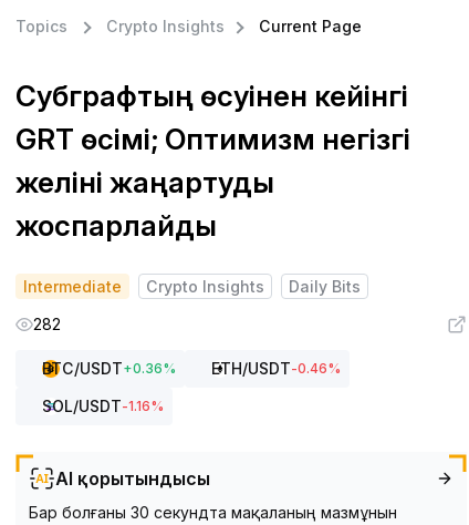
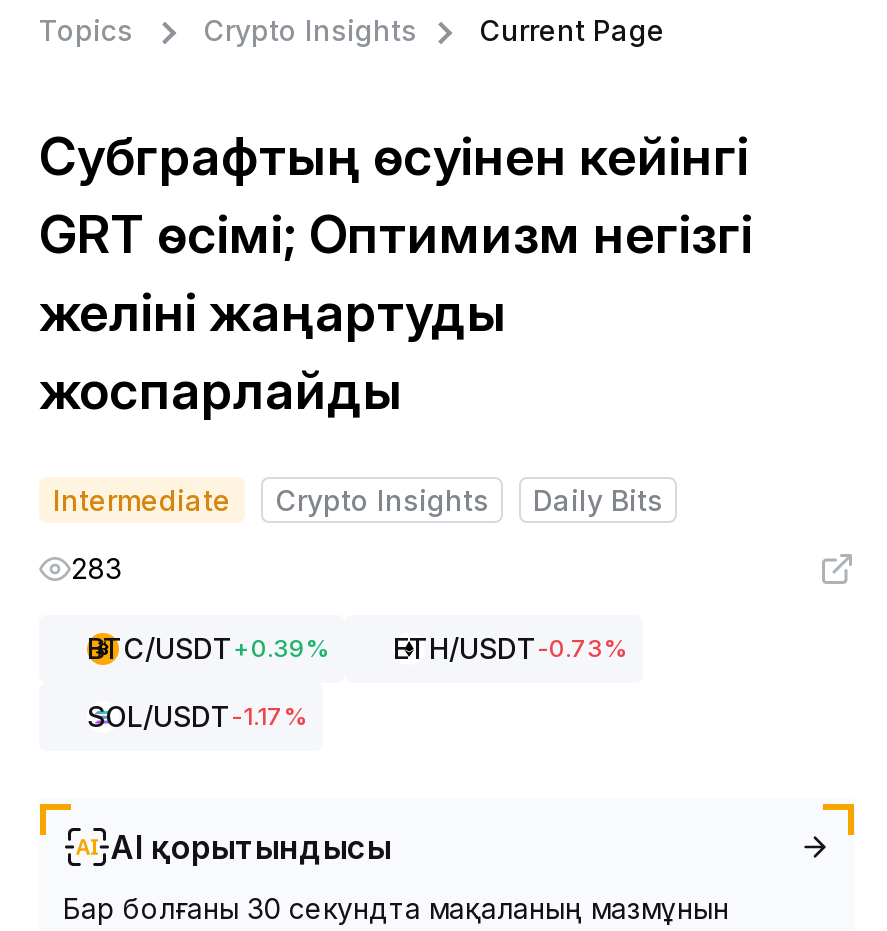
[33,315,61,333] 282 -> [71,551,121,585] 283
[42,359,176,378] BTC/USDT +0.36% -> [87,631,329,665] BTC/USDT +0.39%
[211,359,341,378] ETH/USDT-0.46% -> [393,631,627,665] ETH/USDT-0.73%
[42,397,164,415] SOL/USDT-1.16% -> [87,699,307,733] SOL/USDT-1.17%

